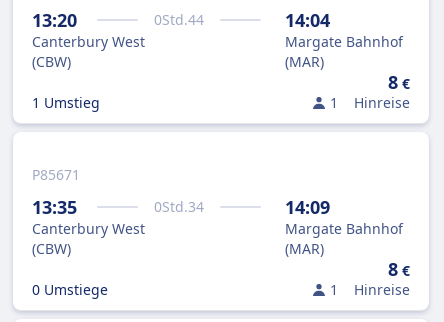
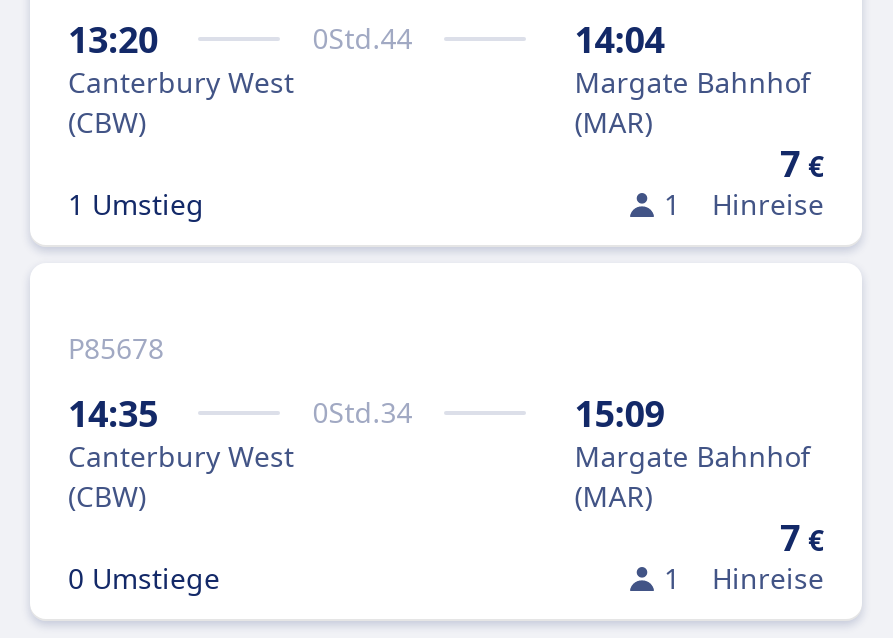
[388,70,410,94] 8 € -> [780,139,824,187] 7 €
[32,165,80,184] P85671 -> [68,329,164,367] P85678
[32,195,77,219] 13:35 -> [68,389,158,437] 14:35
[285,195,330,219] 14:09 -> [575,389,665,437] 15:09
[388,257,410,281] 8 € -> [780,513,824,561] 7 €

